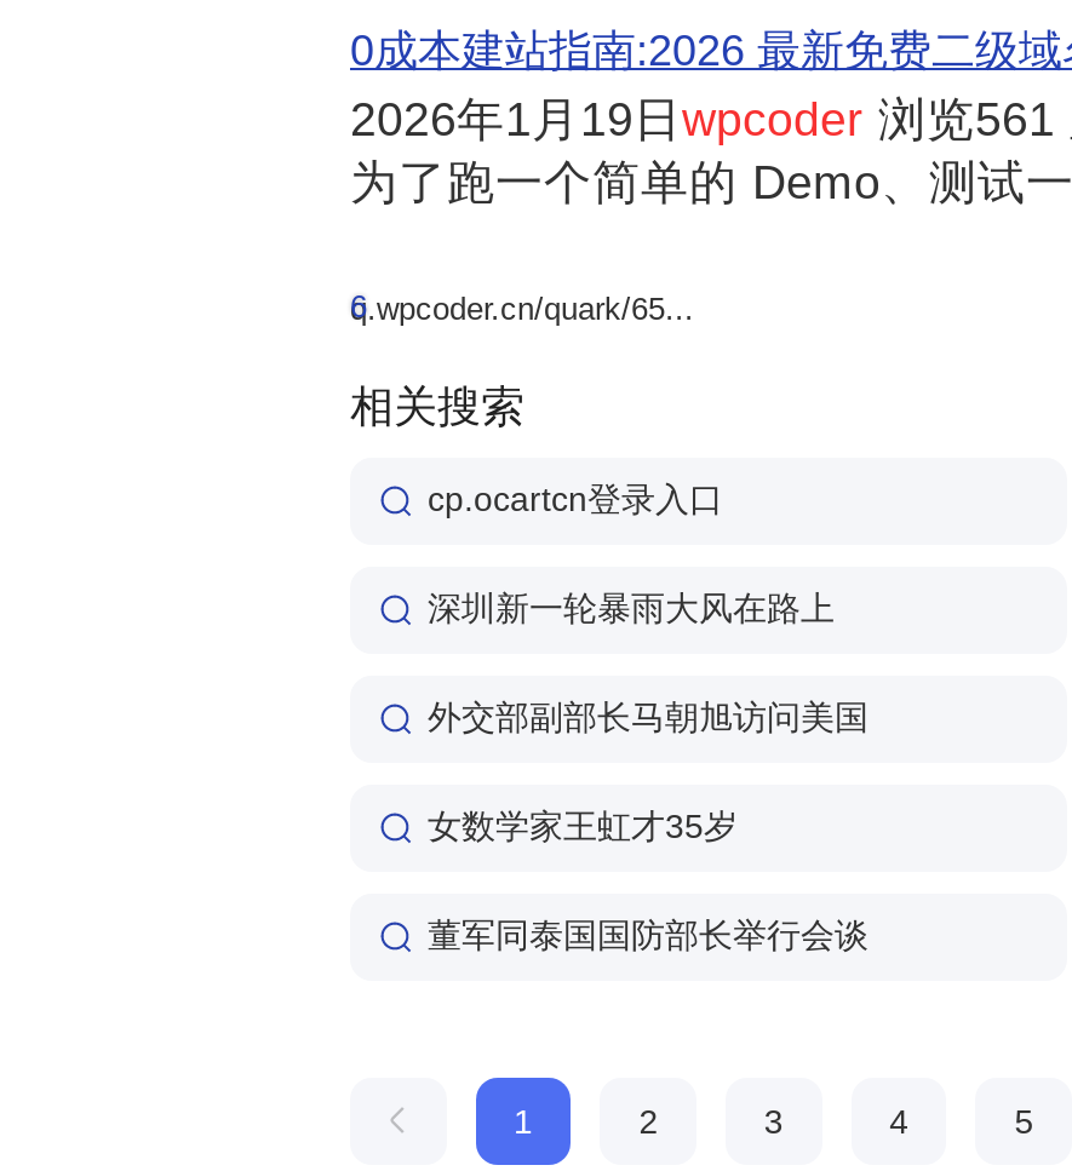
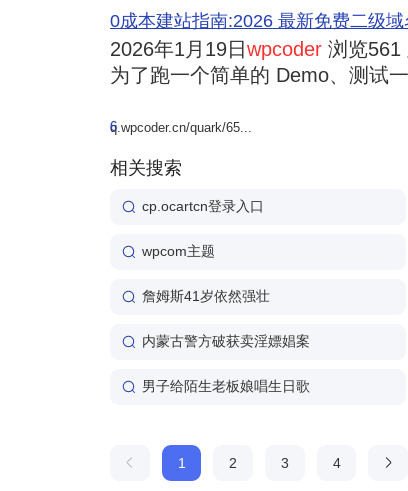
[428,589,835,627] 深圳新一轮暴雨大风在路上 -> [142,243,215,259] wpcom主题
[428,698,869,736] 外交部副部长马朝旭访问美国 -> [142,288,270,304] 詹姆斯41岁依然强壮
[428,807,738,845] 女数学家王虹才35岁 -> [142,333,310,349] 内蒙古警方破获卖淫嫖娼案
[428,915,869,954] 董军同泰国国防部长举行会谈 -> [142,378,310,394] 男子给陌生老板娘唱生日歌
[1015,1101,1034,1140] 5 -> none

